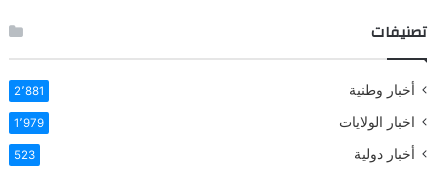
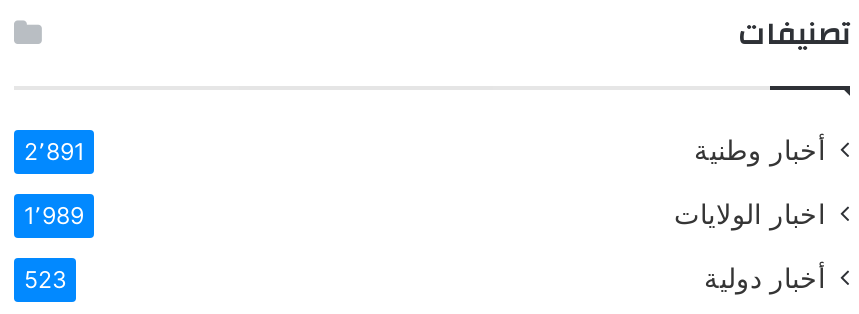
[14,84,44,98] 2٬881 -> [24,139,84,167] 2٬891
[14,116,44,130] 1٬979 -> [24,203,84,231] 1٬989

